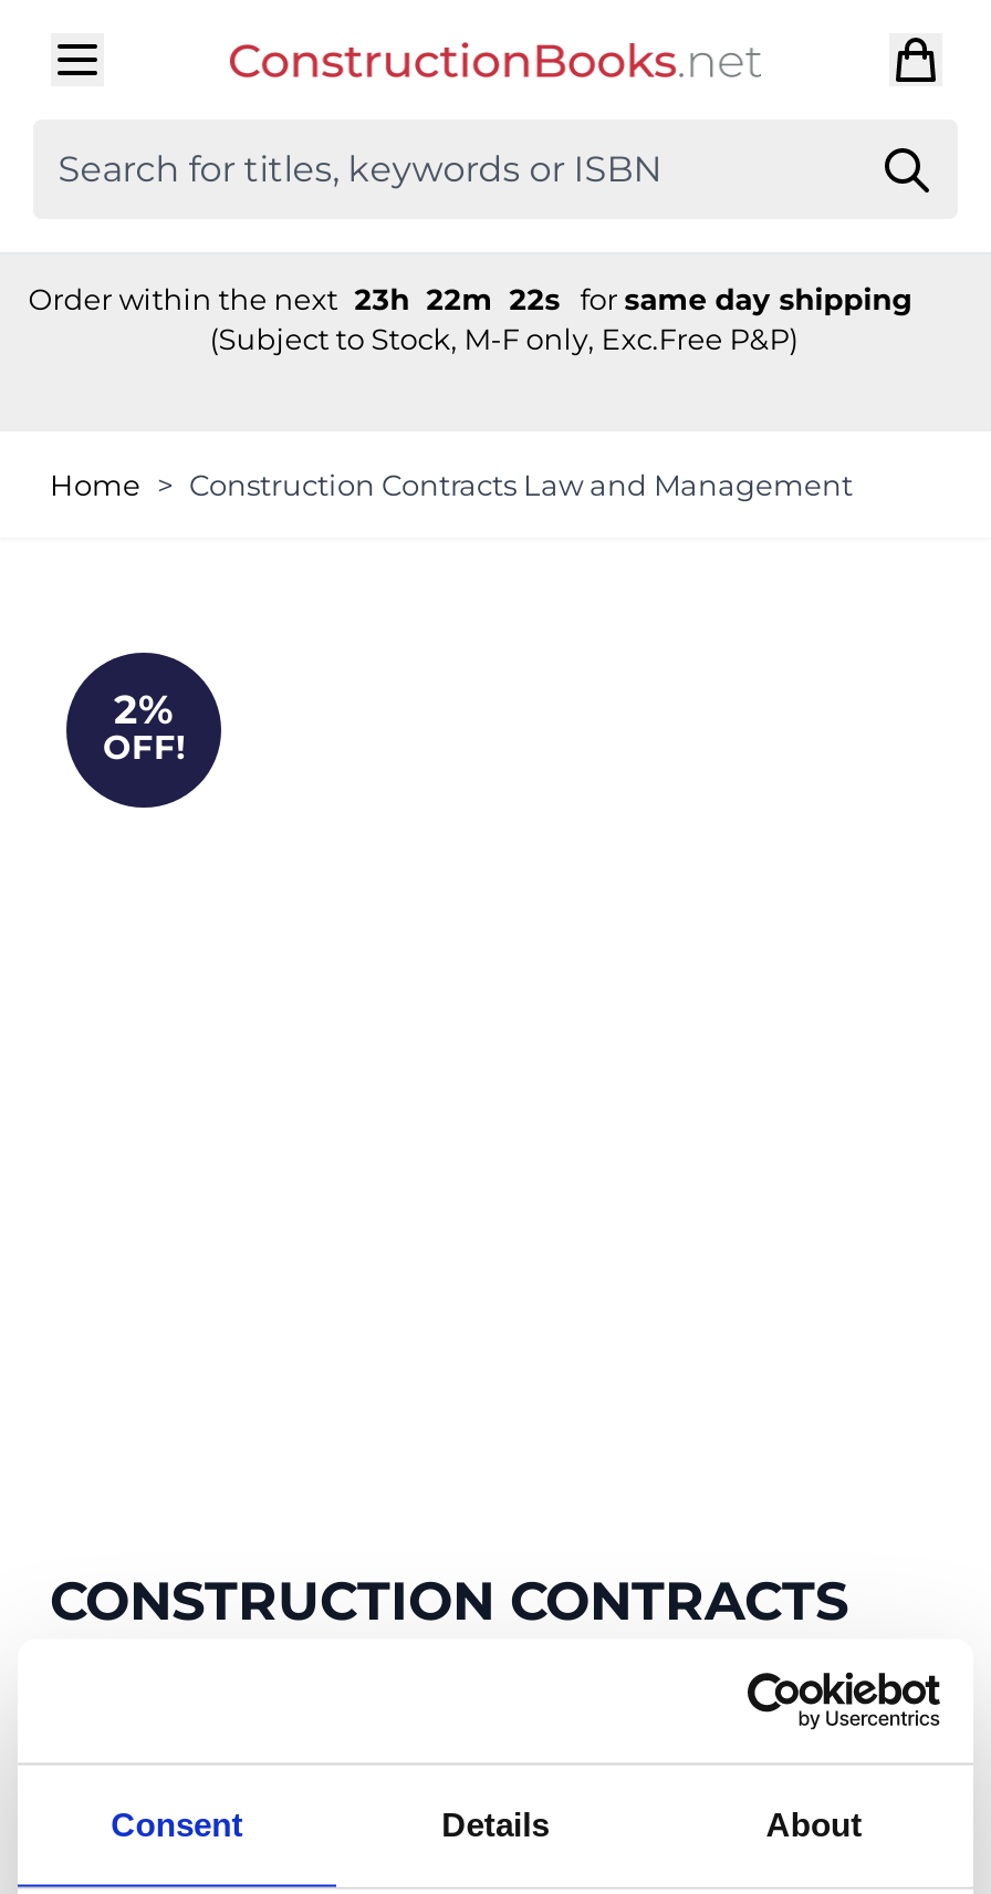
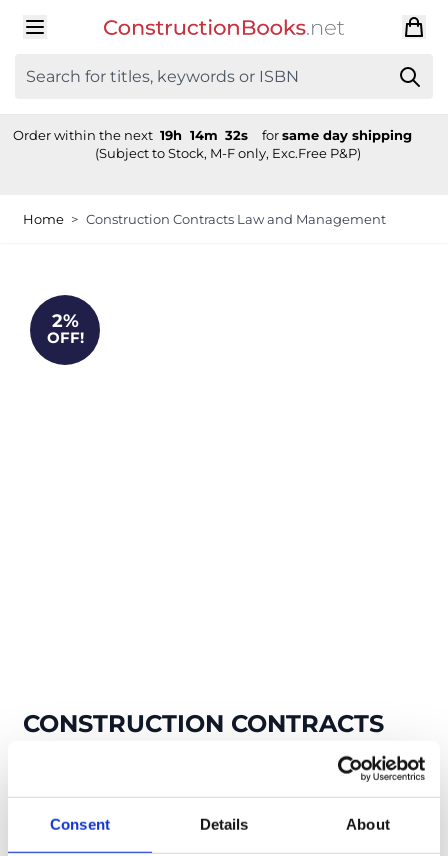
[28,282,912,317] Order within the next 23h 22m 22s for same day shipping -> [13,127,412,143] Order within the next 19h 14m 32s | for same day shipping

